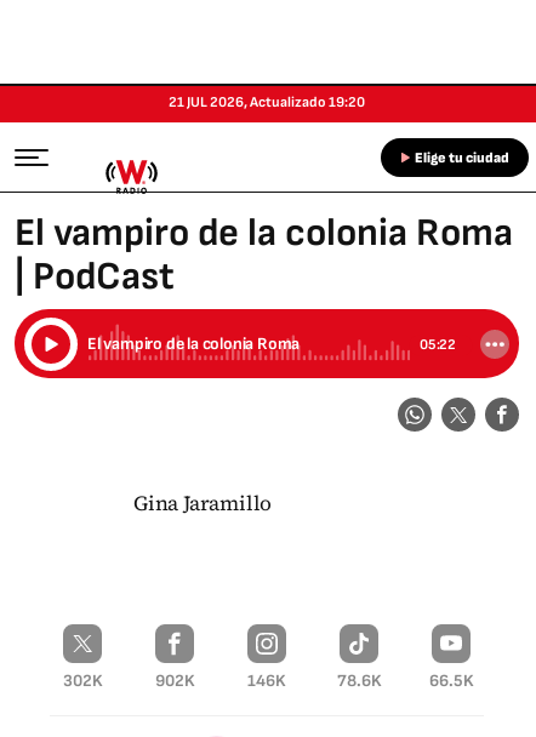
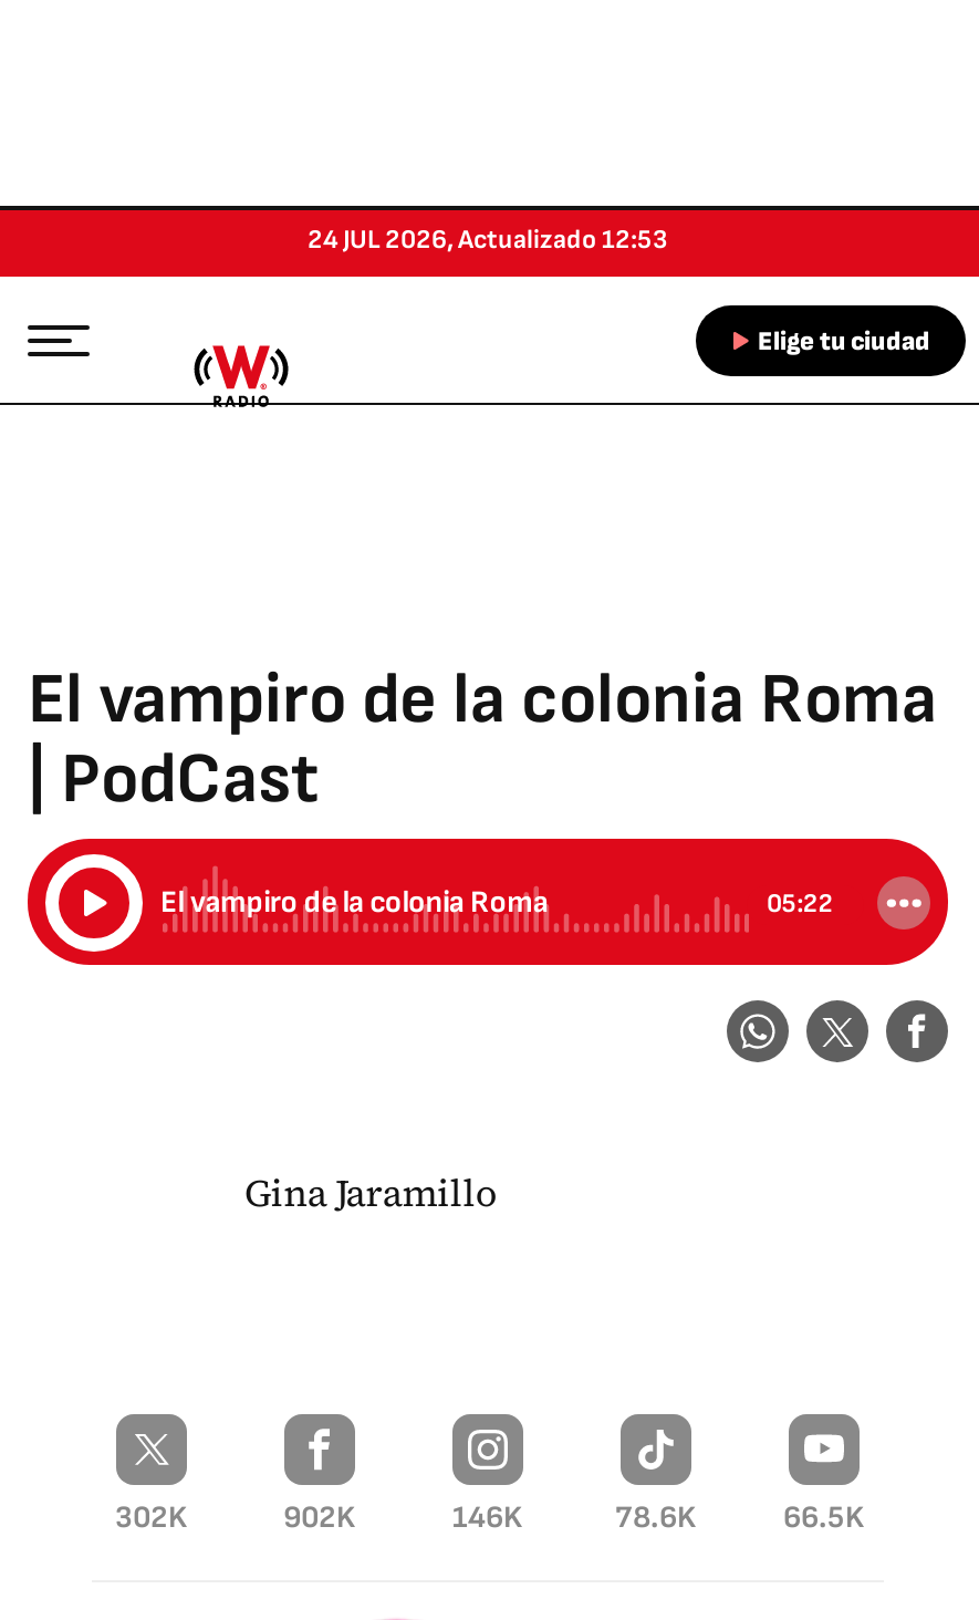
[169,93,365,112] 21 JUL 2026,Actualizado 19:20 -> [308,224,668,257] 24 JUL 2026,Actualizado 12:53

